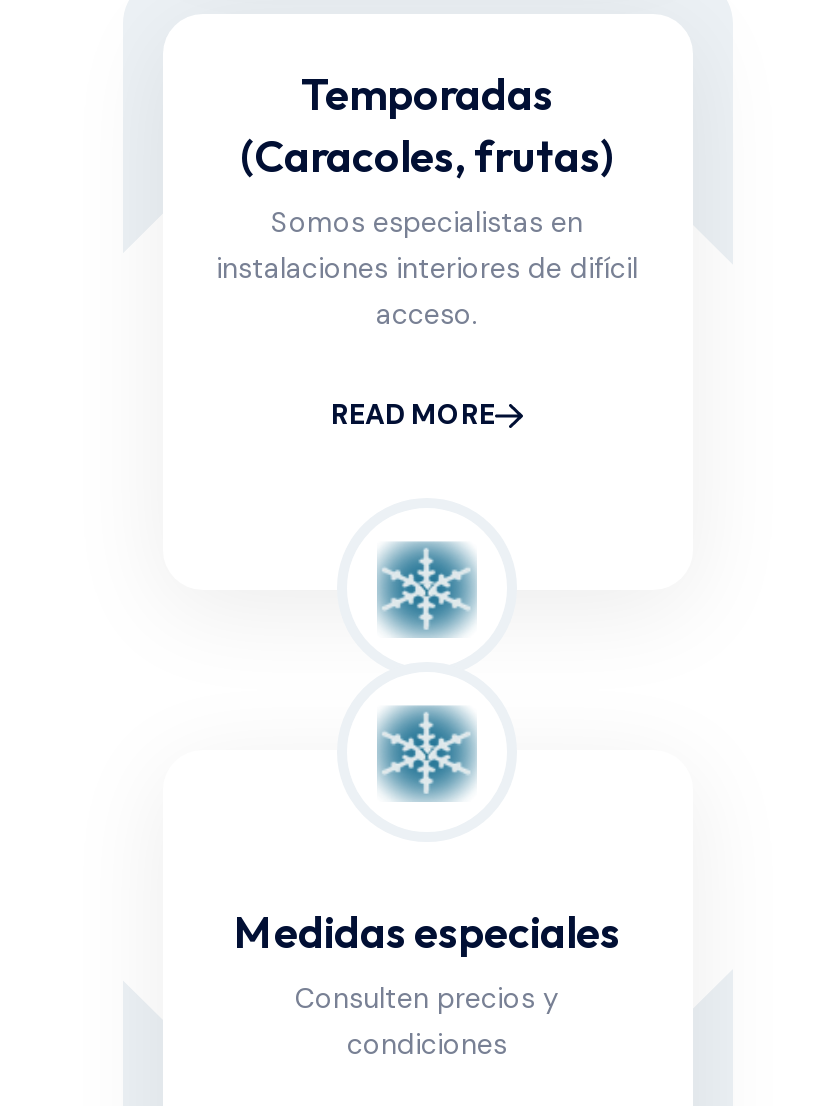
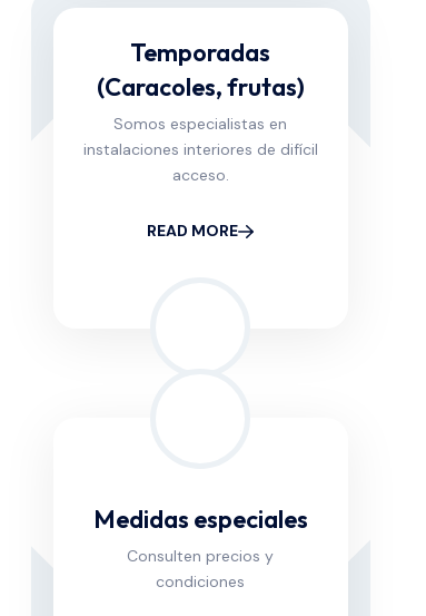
[375,540,479,640] [image] -> none
[375,704,479,804] [image] -> none

